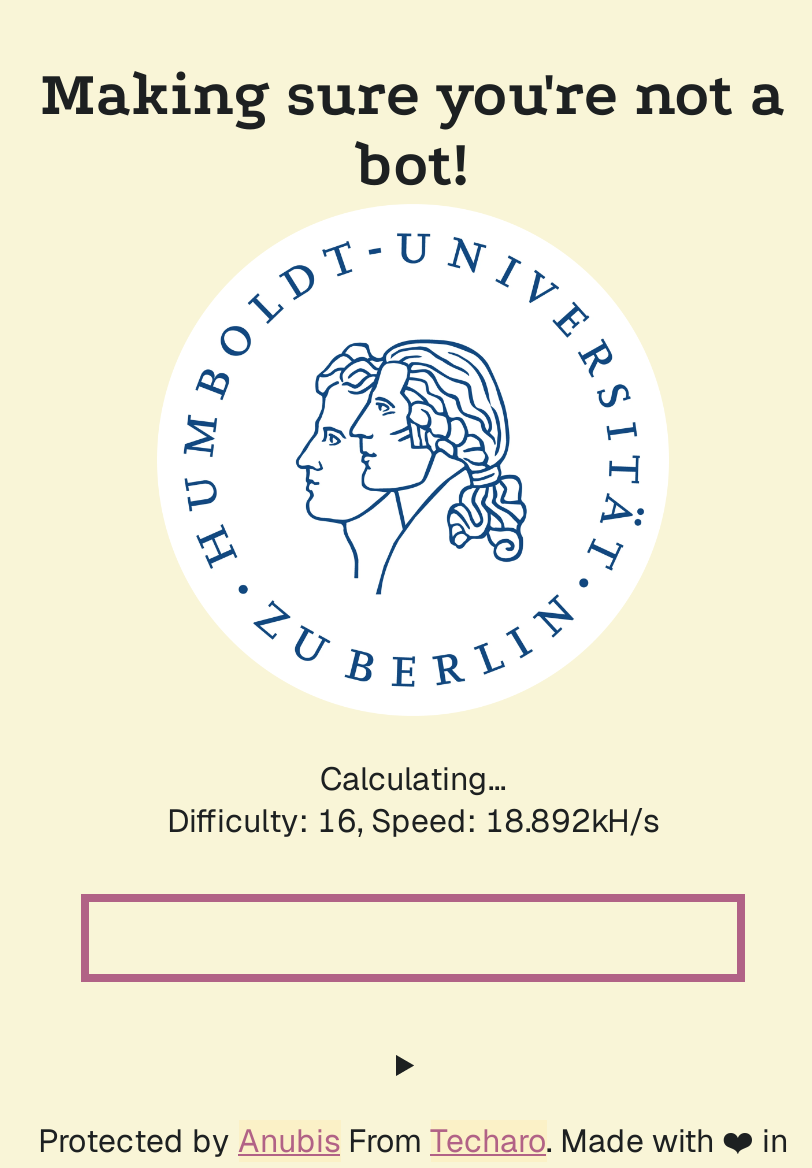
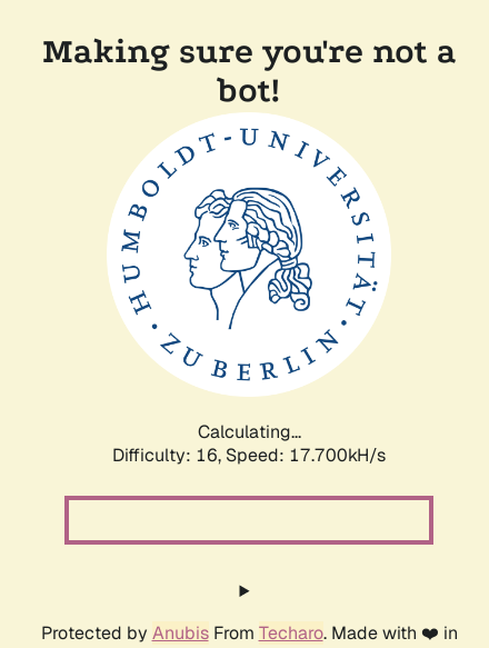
[167,800,659,842] Difficulty: 16, Speed: 18.892kH/s -> [112,443,386,467] Difficulty: 16, Speed: 17.700kH/s

